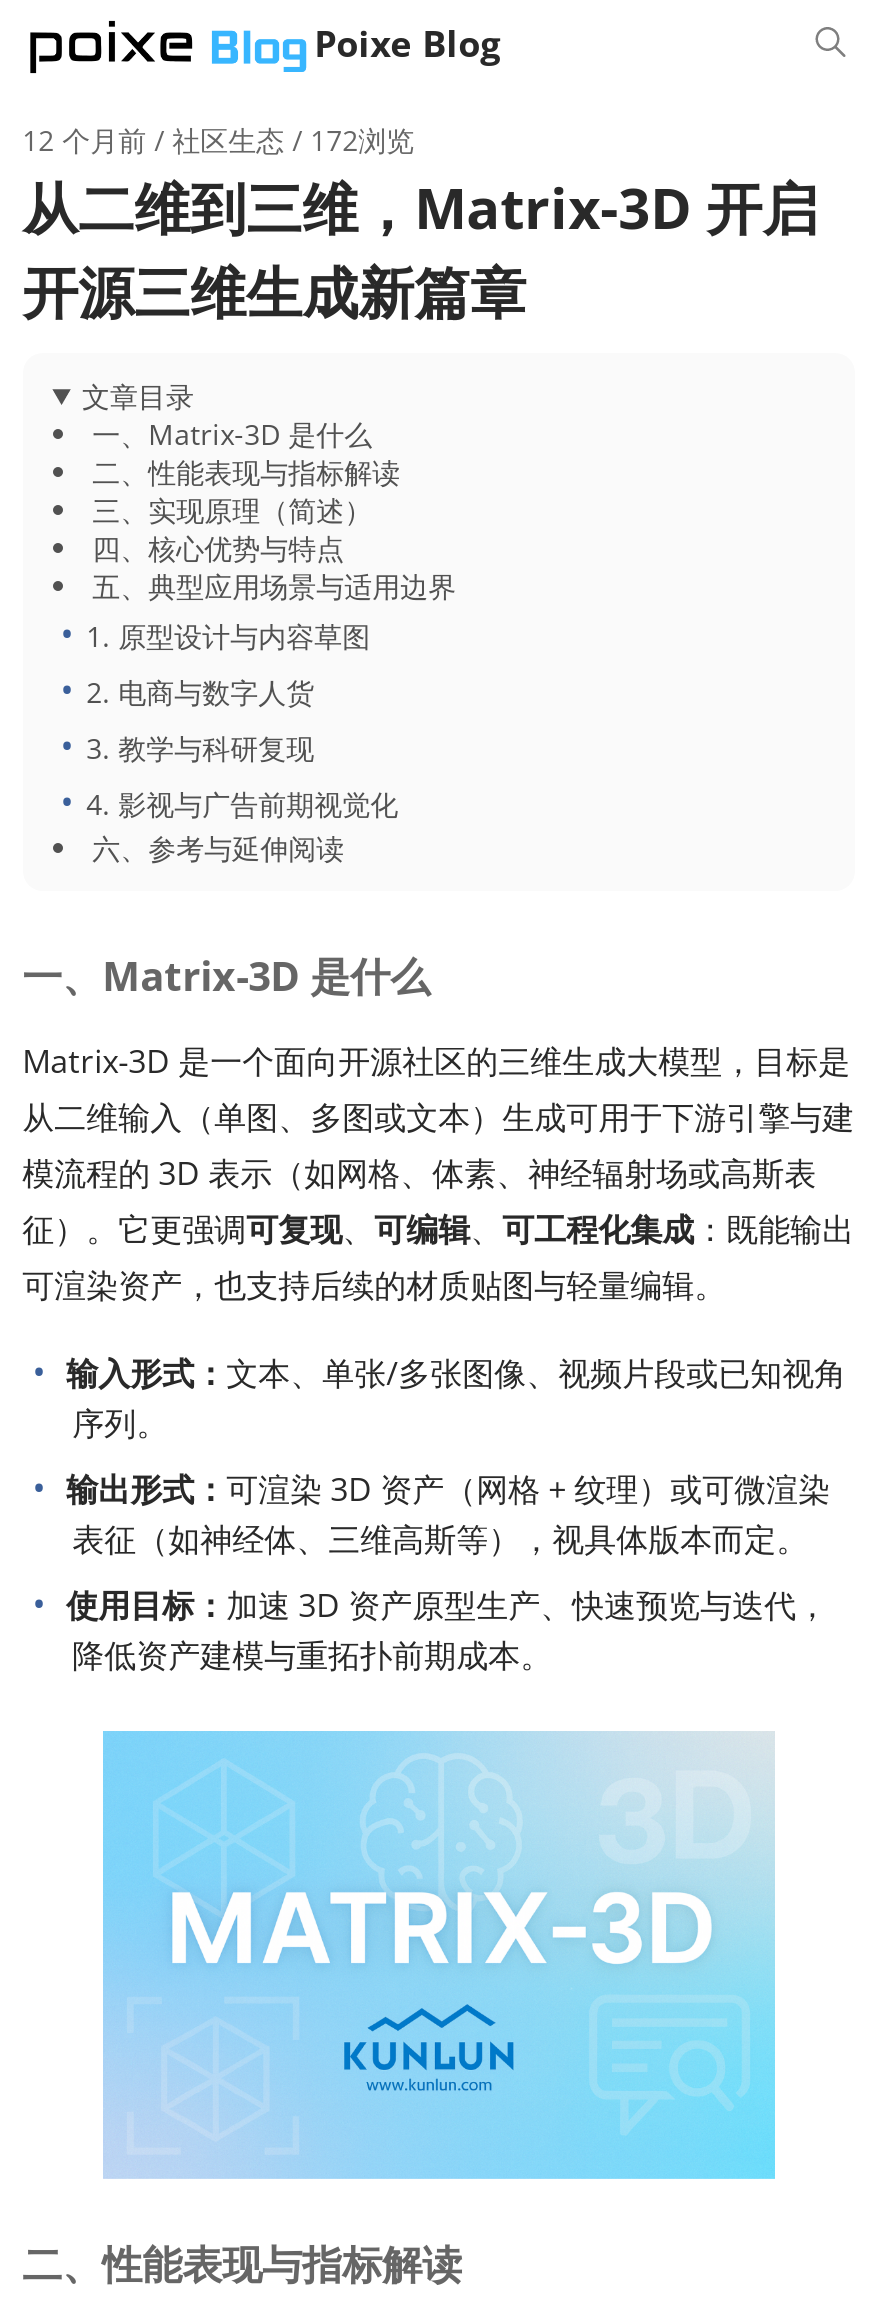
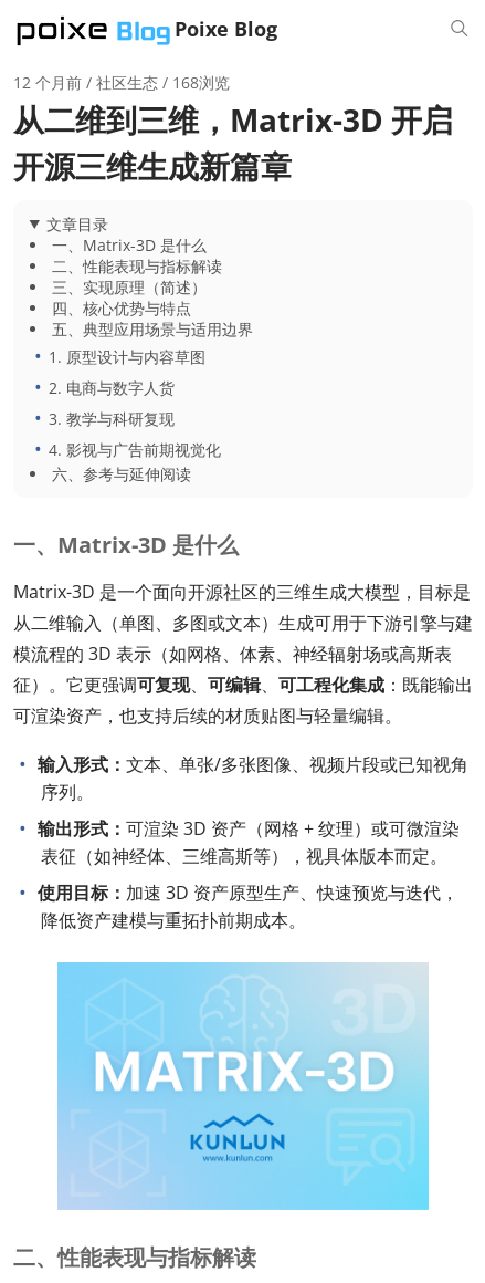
[22,120,414,158] 12 个月前/社区生态/ 172浏览 -> [13,72,229,93] 12 个月前/社区生态/ 168浏览

